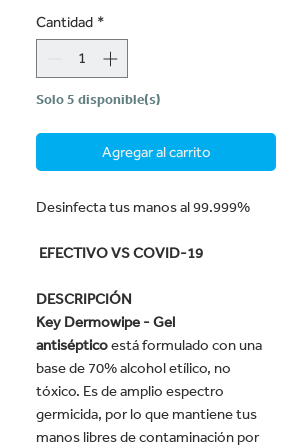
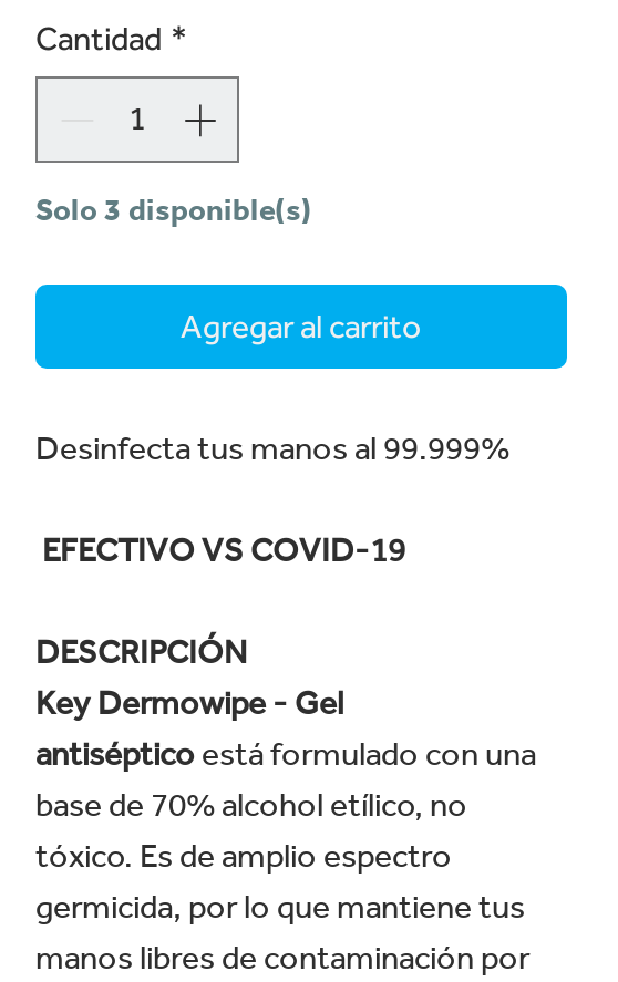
[36,90,161,108] Solo 5 disponible(s) -> [35,188,312,228] Solo 3 disponible(s)

